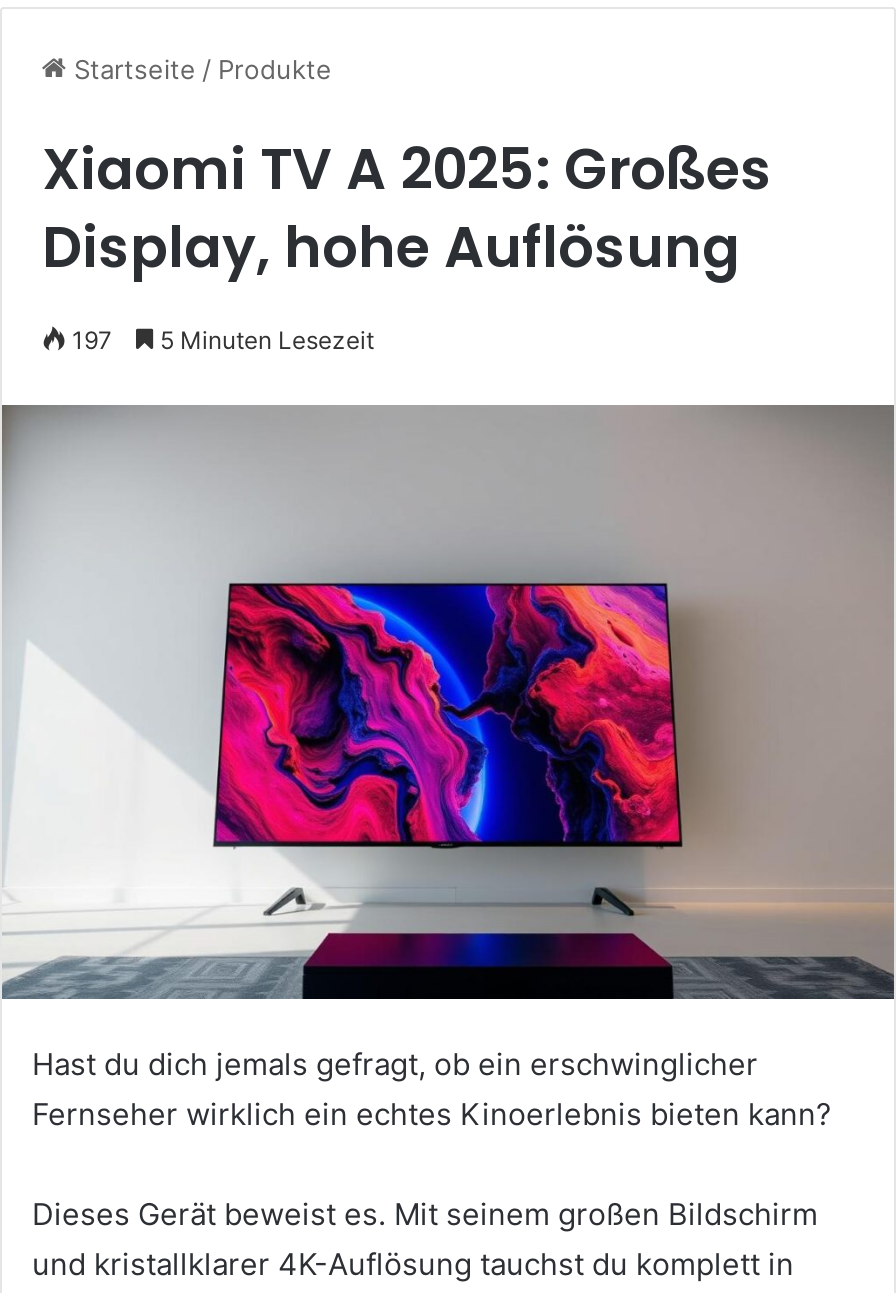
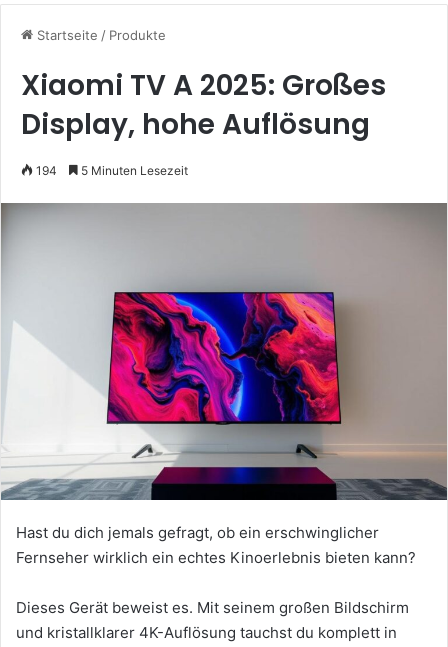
[66,325,374,355] 197 5 Minuten Lesezeit -> [33,163,188,178] 194 5 Minuten Lesezeit

